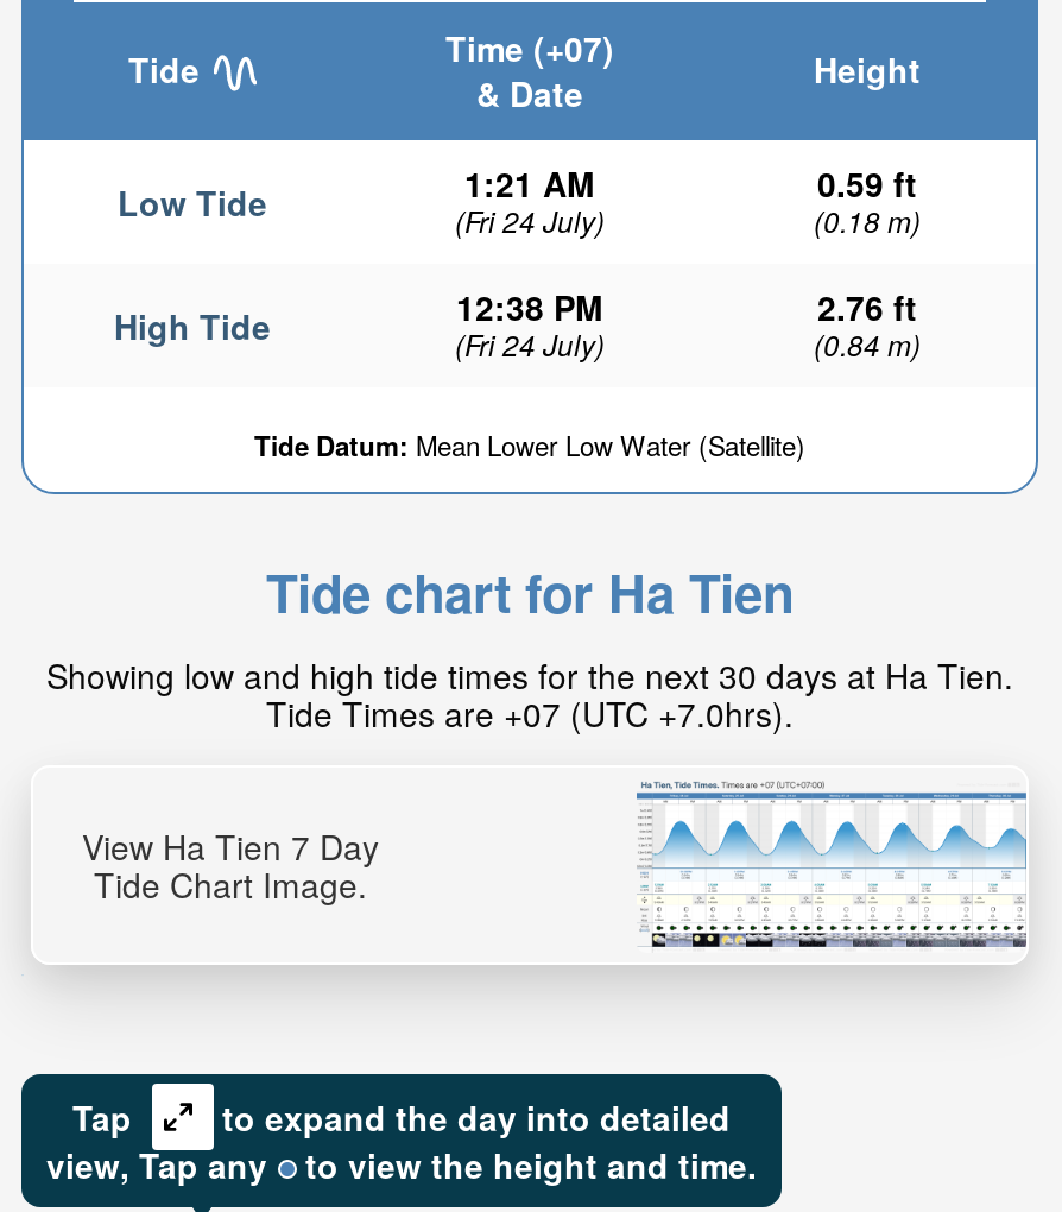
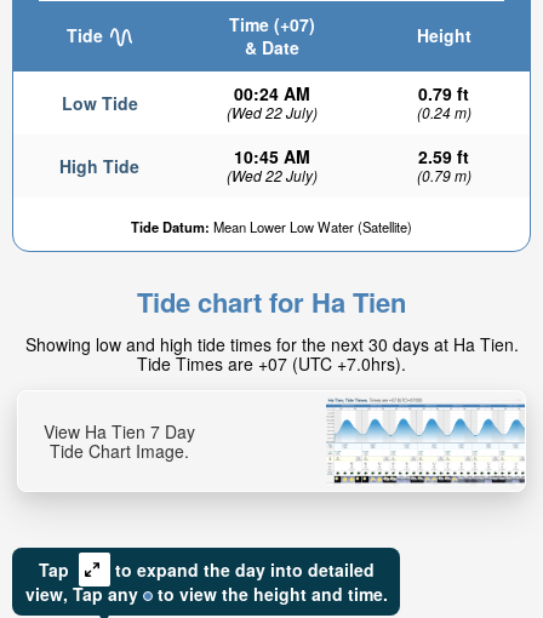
[464,159,595,207] 1:21 AM -> [233,81,310,105] 00:24 AM
[817,159,917,207] 0.59 ft -> [418,81,469,105] 0.79 ft
[455,200,605,240] (Fri 24 July) -> [226,102,317,122] (Wed 22 July)
[814,200,921,240] (0.18 m) -> [416,102,471,122] (0.24 m)
[455,283,605,364] 12:38 PM | (Fri 24 July) -> [226,144,317,185] 10:45 AM | (Wed 22 July)
[814,283,921,364] 2.76 ft | (0.84 m) -> [416,144,471,185] 2.59 ft | (0.79 m)

